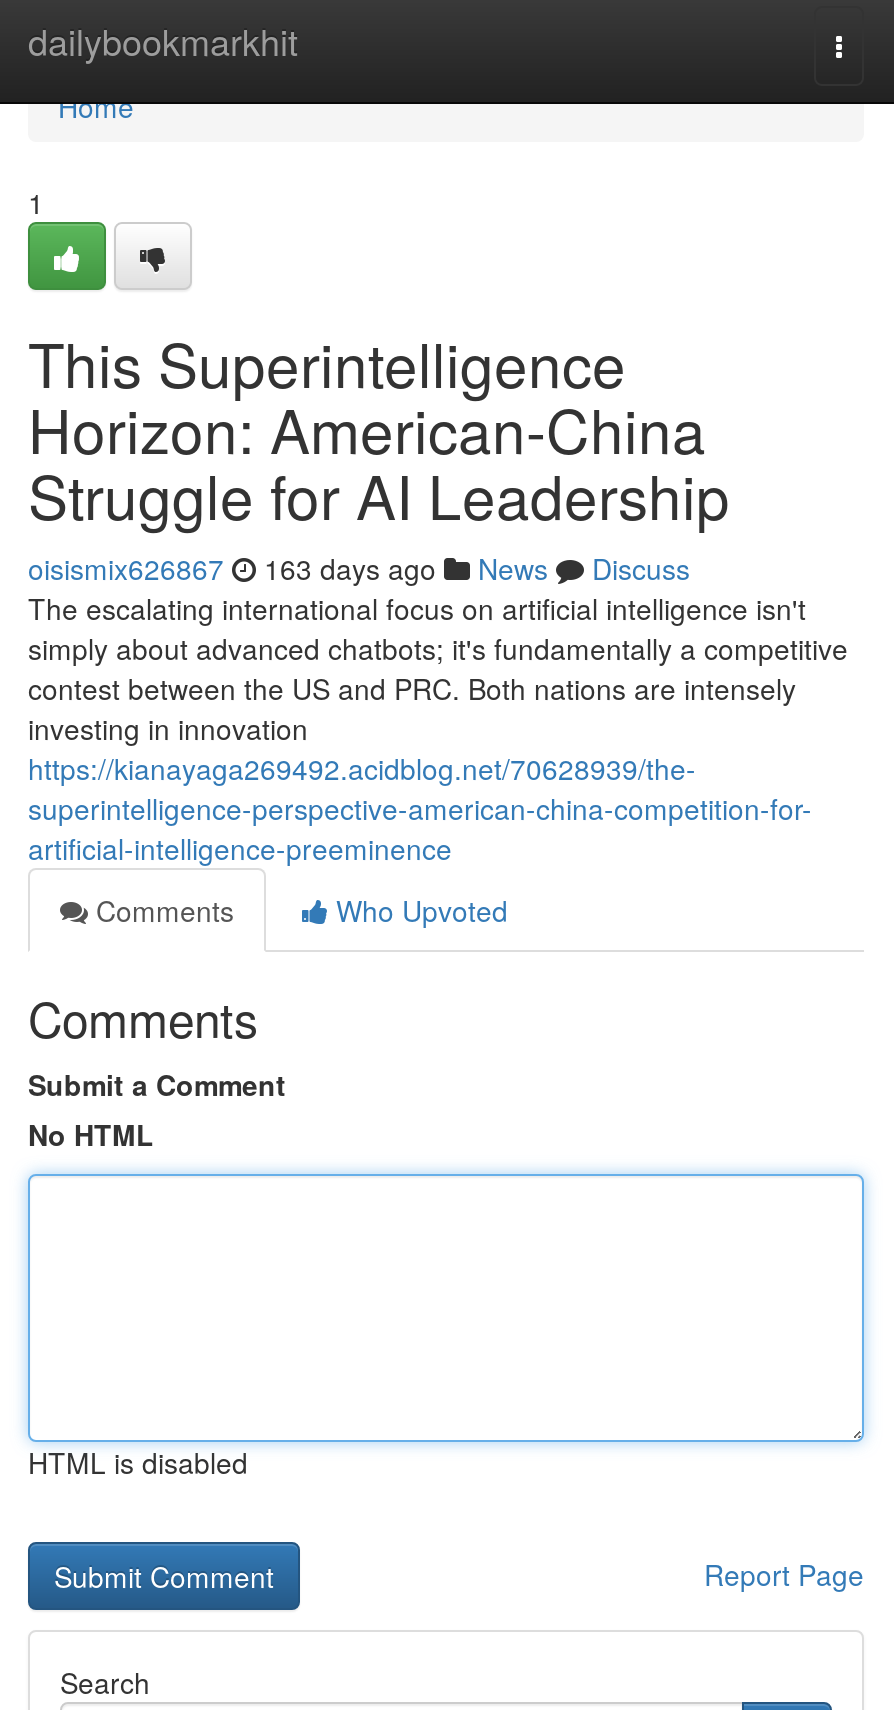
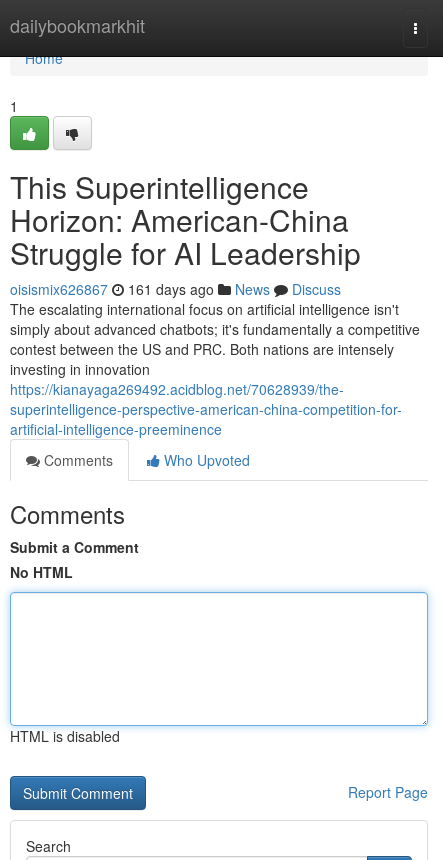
[28,548,690,588] oisismix626867 163 days ago News Discuss -> [10,279,341,299] oisismix626867 161 days ago News Discuss

